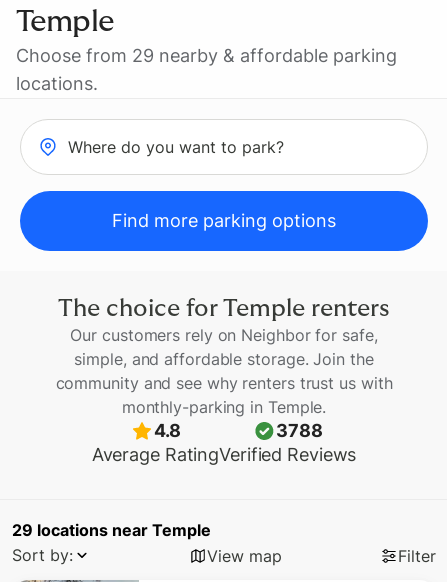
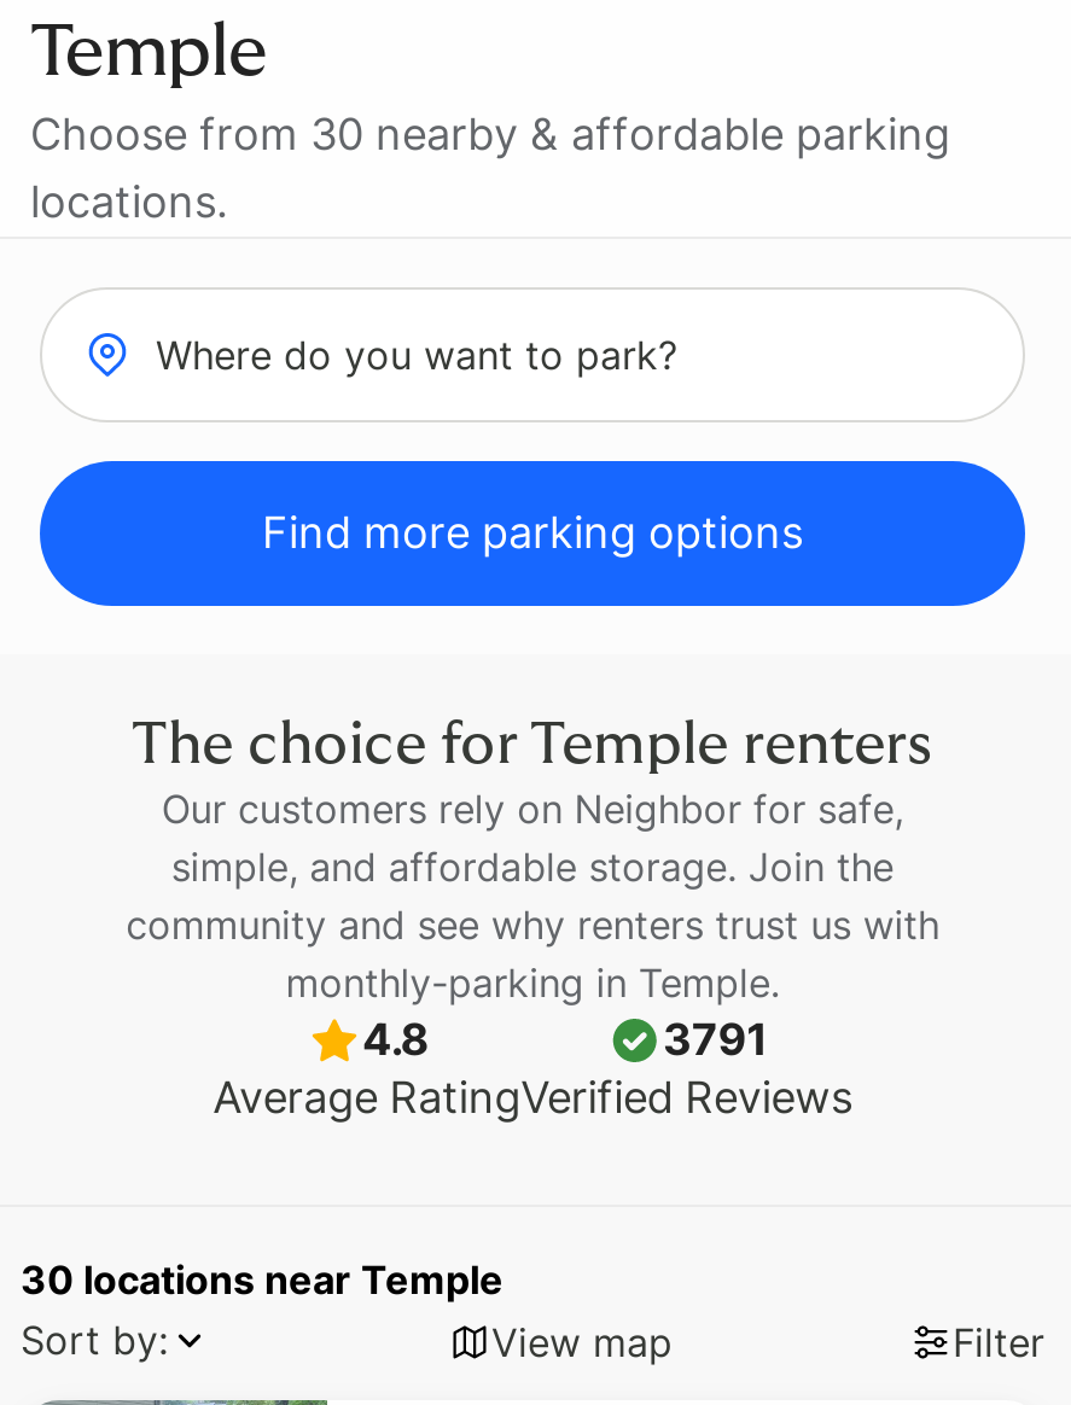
[16,45,397,66] Choose from 29 nearby & affordable parking -> [30,109,950,159] Choose from 30 nearby & affordable parking
[276,420,323,441] 3788 -> [663,1014,768,1065] 3791
[12,520,211,540] 29 locations near Temple -> [21,1255,504,1304] 30 locations near Temple

